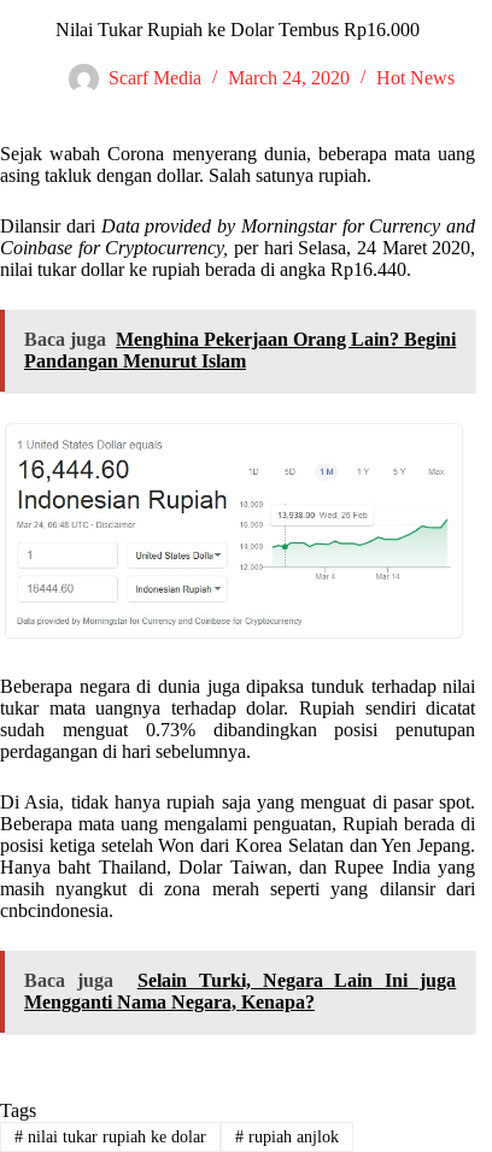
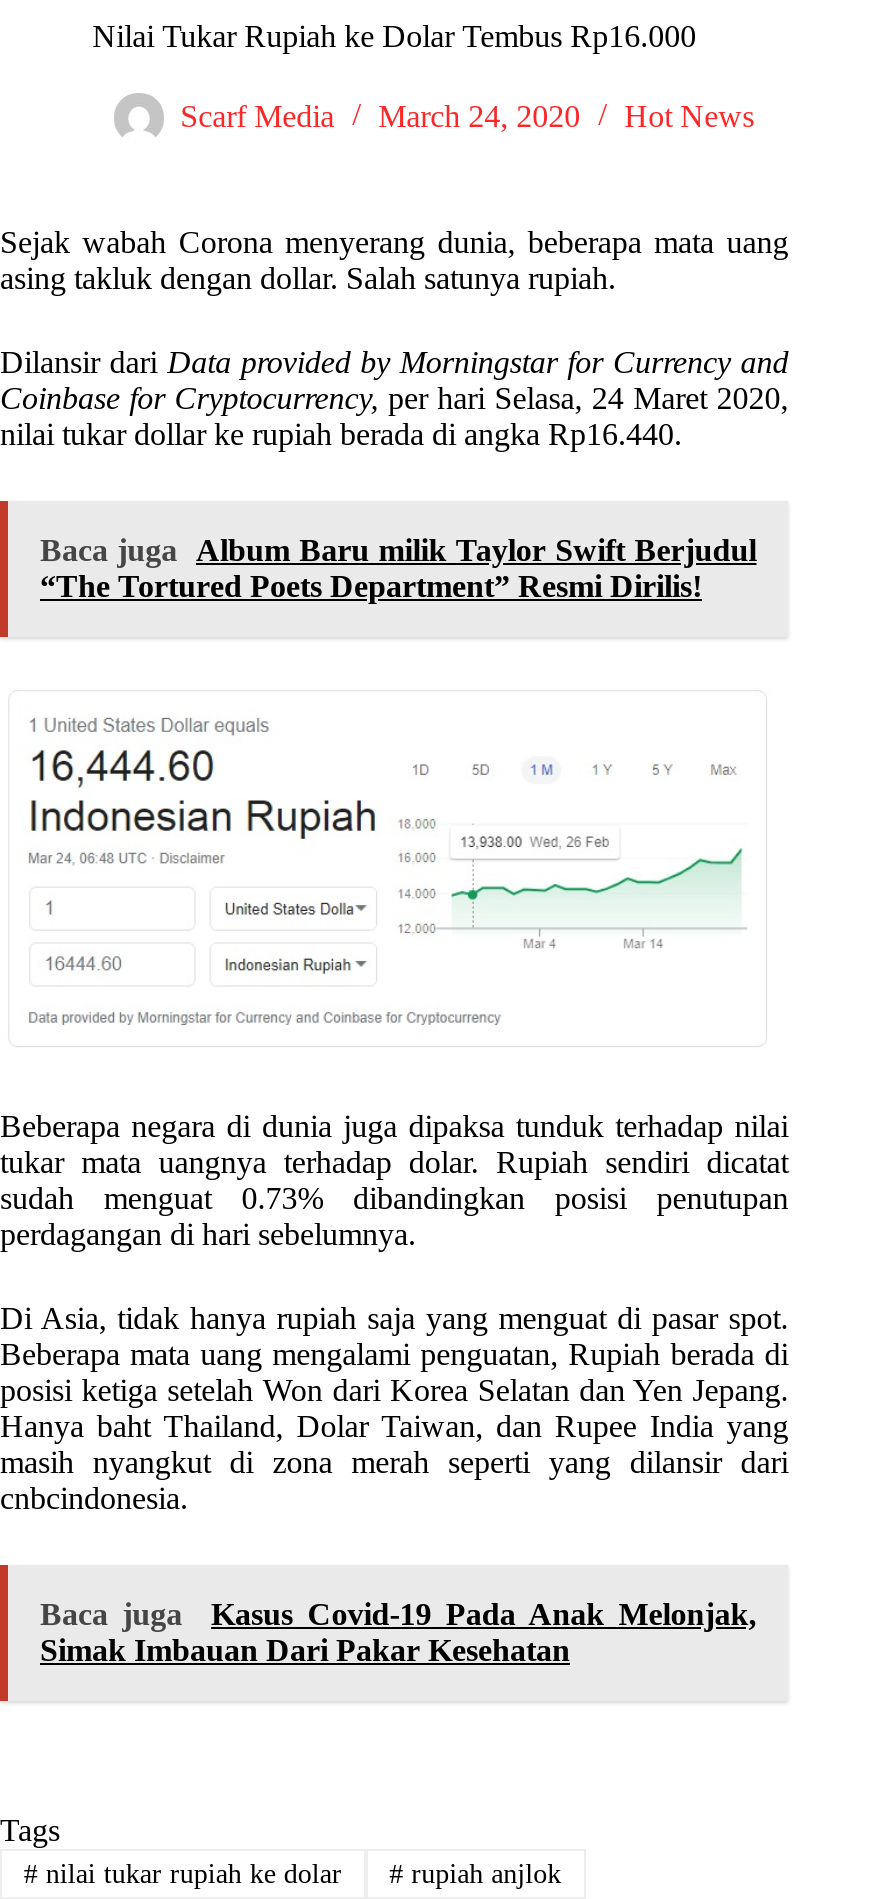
[24,329,456,371] Baca juga Menghina Pekerjaan Orang Lain? Begini | Pandangan Menurut Islam -> [40,533,756,603] Baca juga Album Baru milik Taylor Swift Berjudul | “The Tortured Poets Department” Resmi Dirilis!
[24,971,456,1013] Selain Turki, Negara Lain Ini juga | Mengganti Nama Negara, Kenapa? -> [40,1598,757,1668] Kasus Covid-19 Pada Anak Melonjak, | Simak Imbauan Dari Pakar Kesehatan

